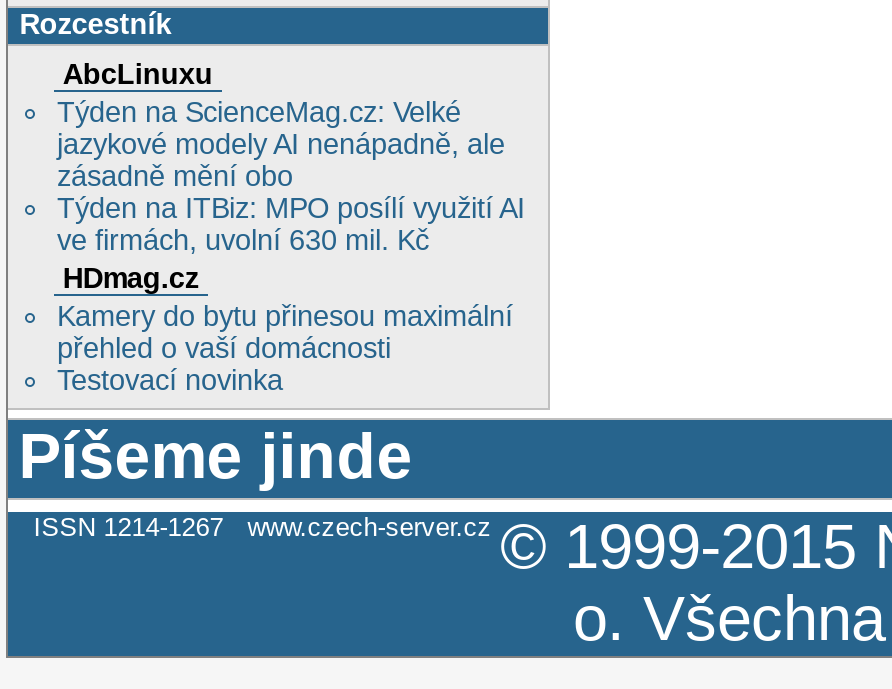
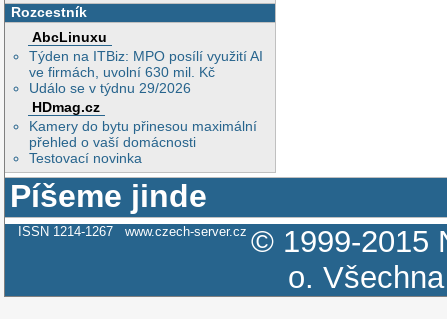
[57,96,505,192] Týden na ScienceMag.cz: Velké | jazykové modely AI nenápadně, ale | zásadně mění obo -> none
moved [57,192,525,256] -> [29,48,263,80]: Týden na ITBiz: MPO posílí využití AI | ve firmách, uvolní 630 mil. Kč
none -> [29,80,191,96] Událo se v týdnu 29/2026

